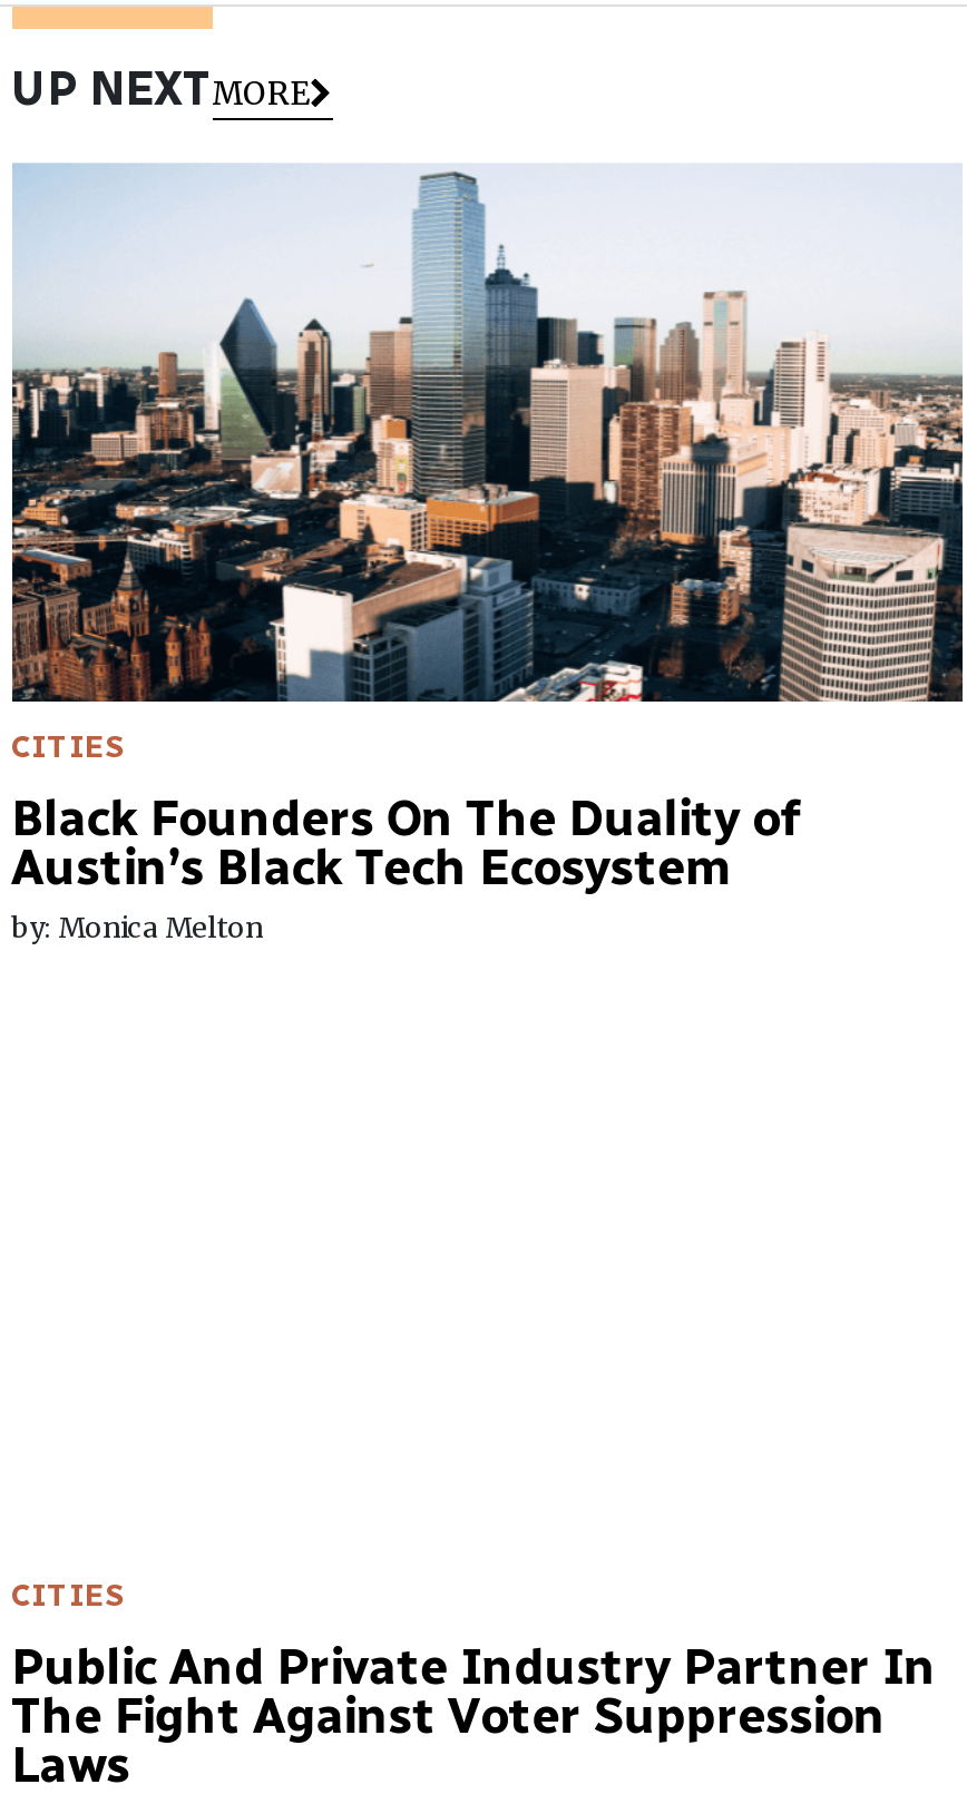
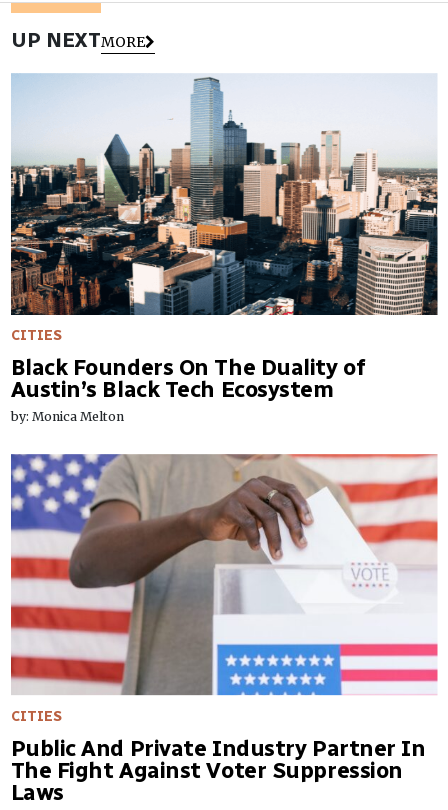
none -> [10,453,439,696] [image]

